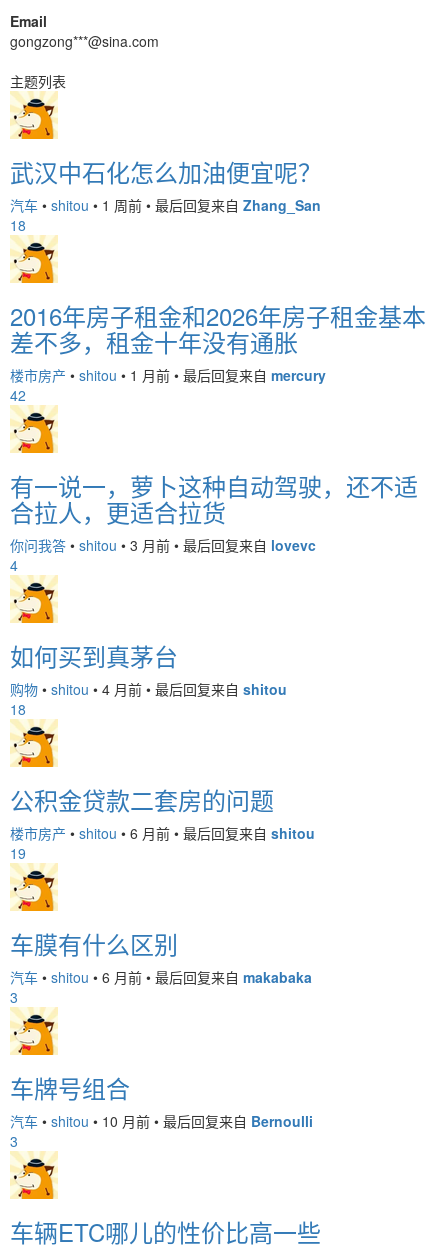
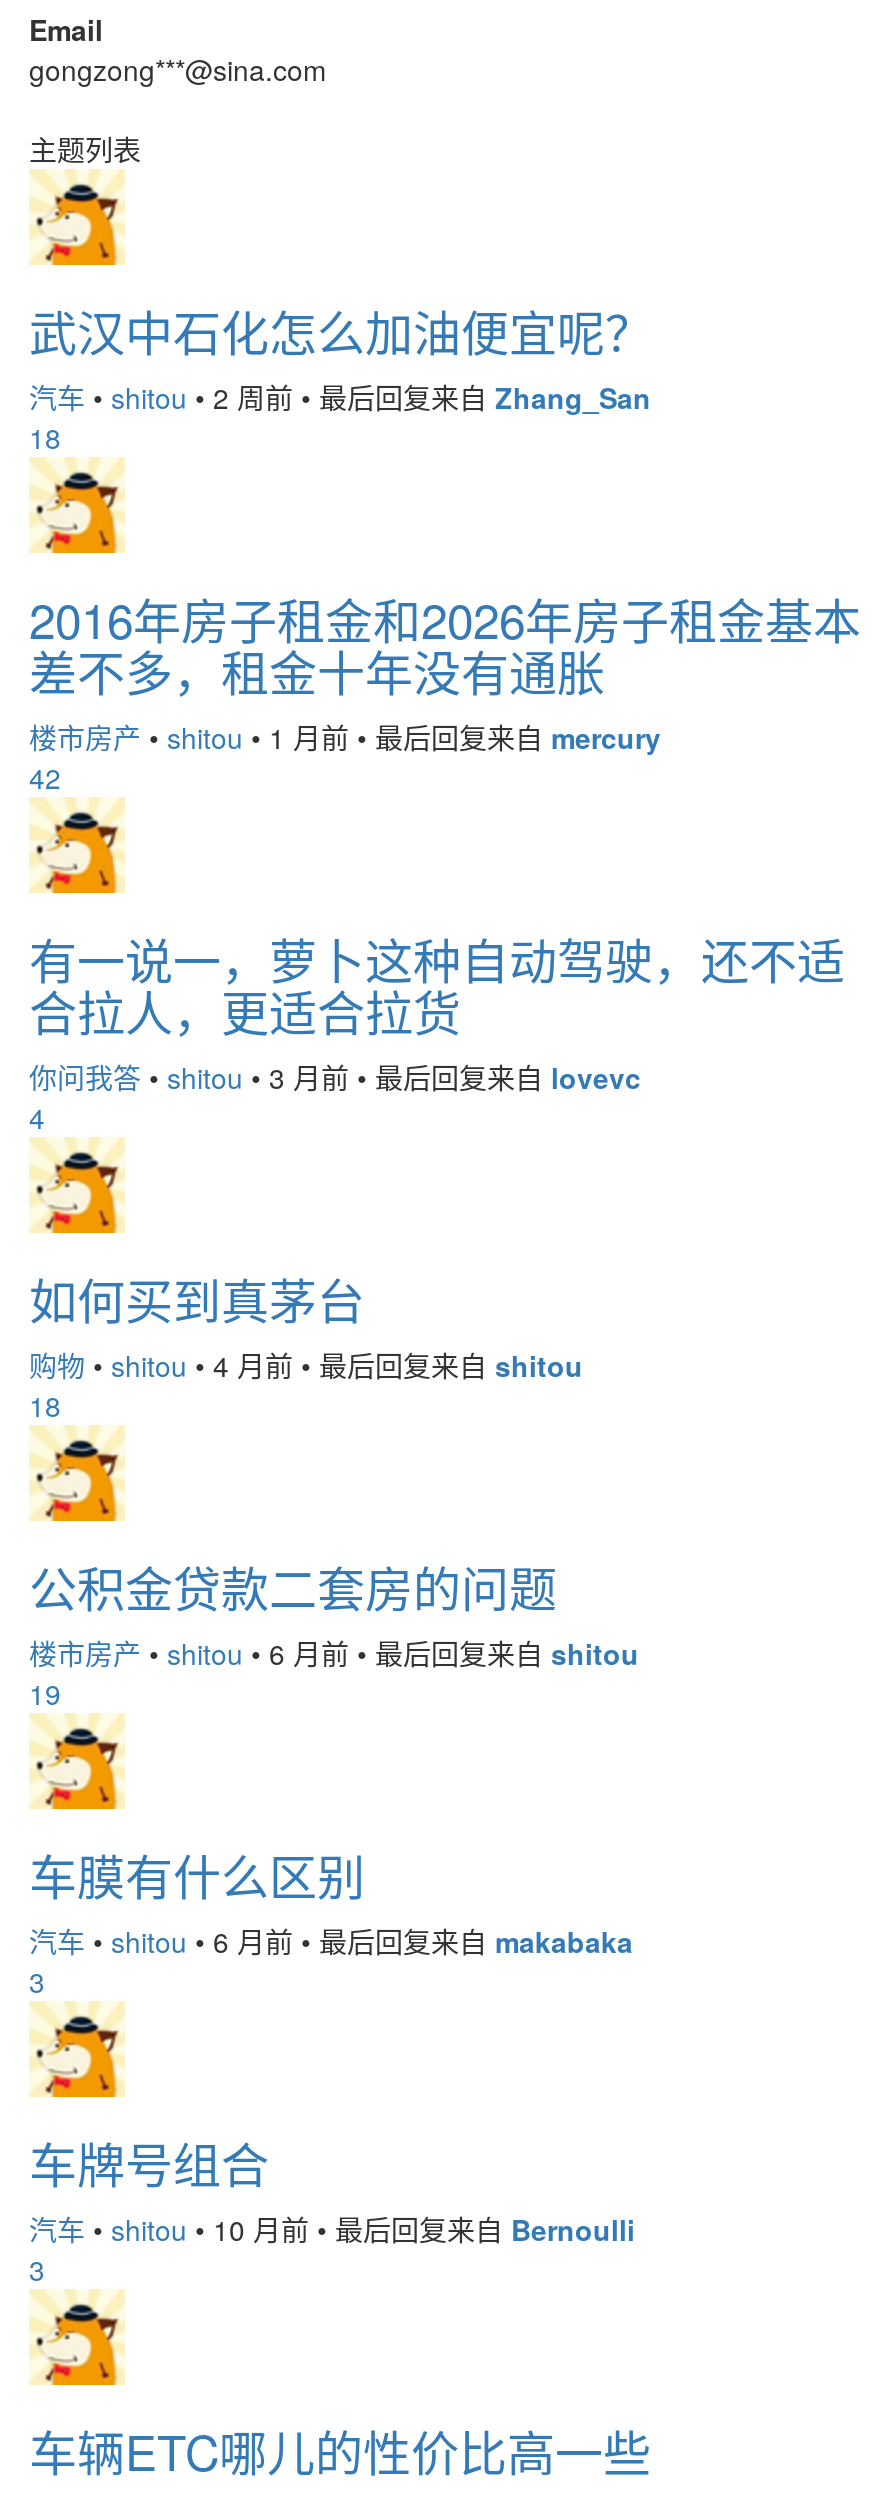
[10,195,321,215] 汽车• shitou • 1 周前•最后回复来自Zhang_San -> [29,377,651,417] 汽车• shitou • 2 周前•最后回复来自Zhang_San

